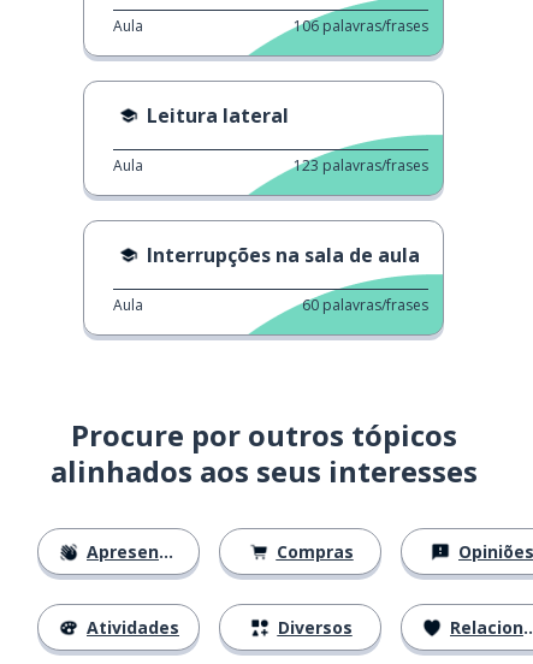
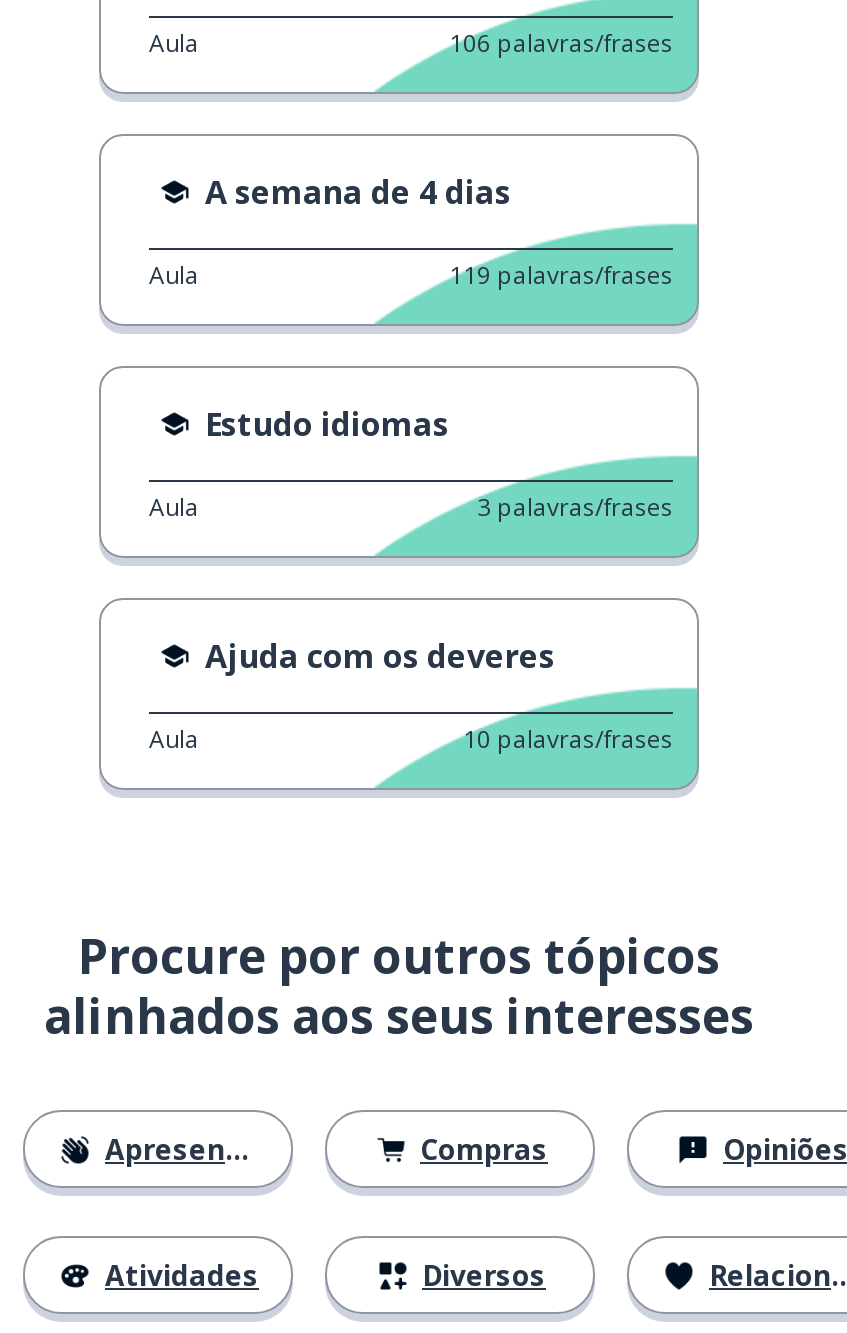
[147,102,289,128] Leitura lateral -> [205,170,511,214] A semana de 4 dias
[294,155,428,175] 123 palavras/frases -> [449,258,673,292] 119 palavras/frases
[147,242,420,268] Interrupções na sala de aula -> [205,402,449,446] Estudo idiomas
[302,294,428,315] 60 palavras/frases -> [149,490,673,756] 3 palavras/frases | Ajuda com os deveres | Aula | 10 palavras/frases

